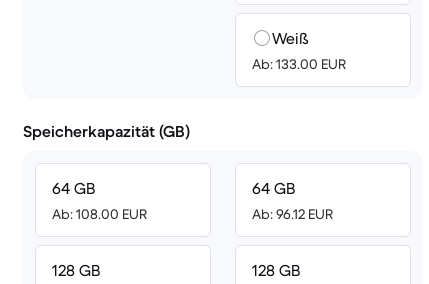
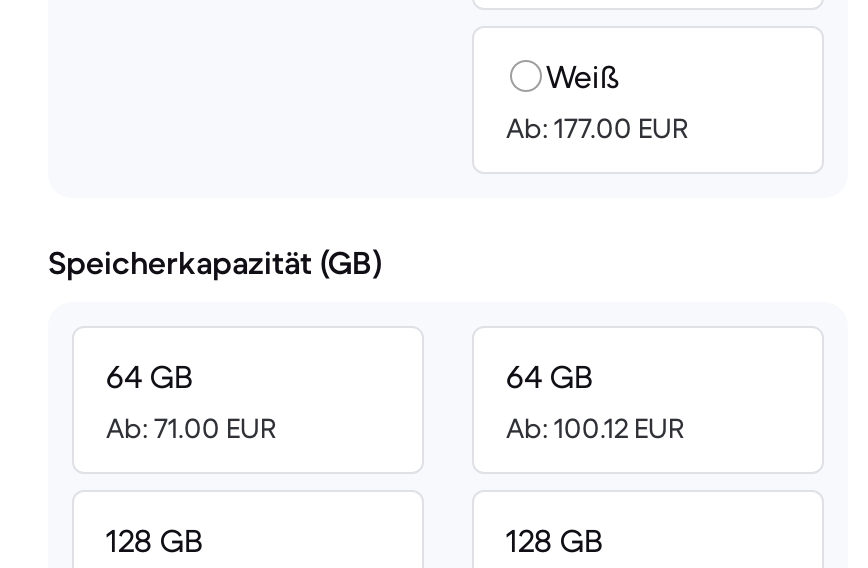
[252,55,346,73] Ab: 133.00 EUR -> [506,110,688,146] Ab: 177.00 EUR
[52,205,147,223] Ab: 108.00 EUR -> [106,410,276,446] Ab: 71.00 EUR
[252,205,333,223] Ab: 96.12 EUR -> [506,410,684,446] Ab: 100.12 EUR

